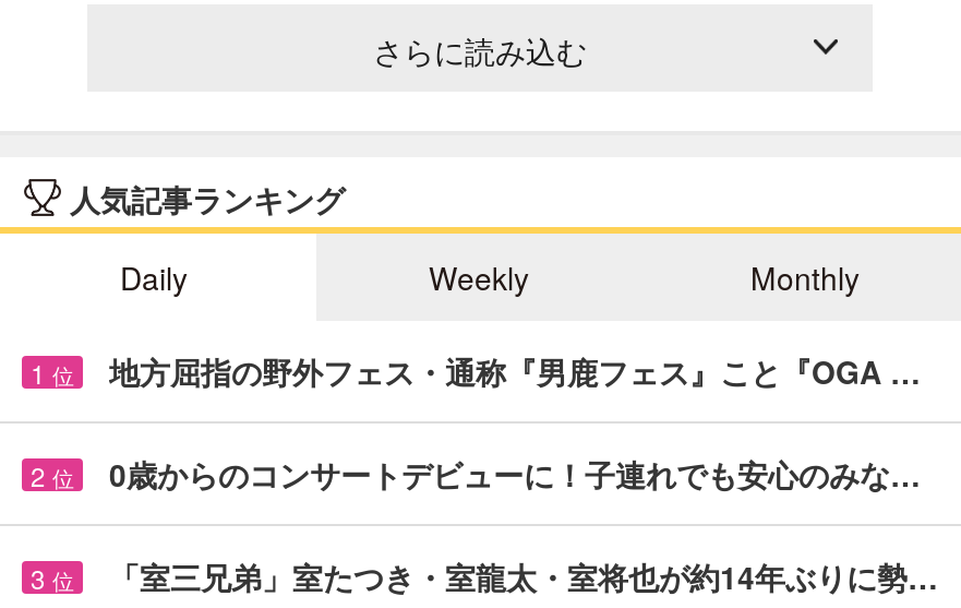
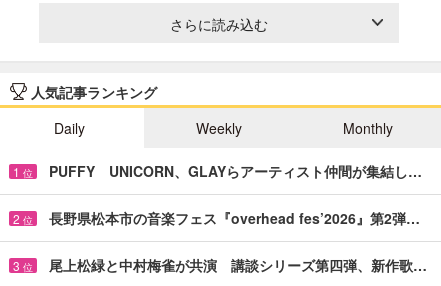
[109,349,921,393] 地方屈指の野外フェス・通称『男鹿フェス』こと『OGA … -> [49,161,422,181] PUFFY UNICORN、GLAYらアーティスト仲間が集結し…
[109,451,921,495] 0歳からのコンサートデビューに！子連れでも安心のみな… -> [49,208,420,228] 長野県松本市の音楽フェス『overhead fes’2026』第2弾…
[109,554,938,598] 「室三兄弟」室たつき・室龍太・室将也が約14年ぶりに勢… -> [49,255,427,275] 尾上松緑と中村梅雀が共演 講談シリーズ第四弾、新作歌…

